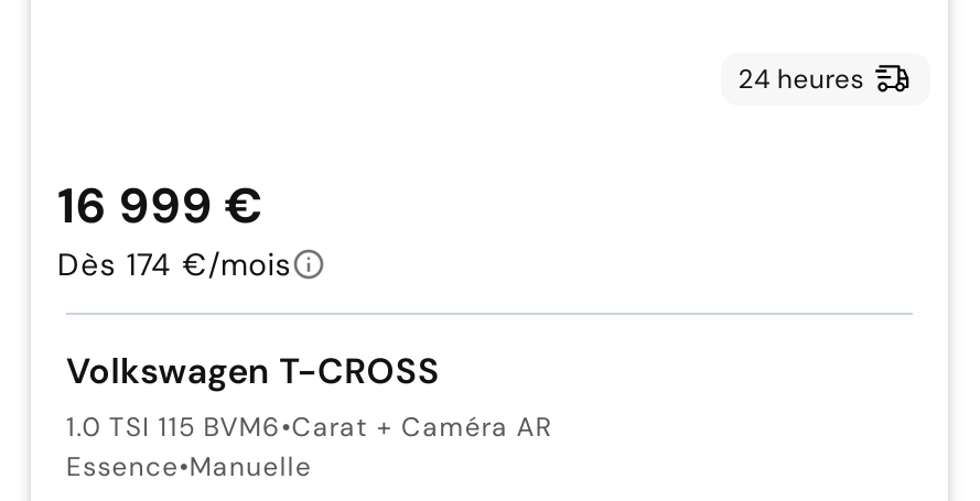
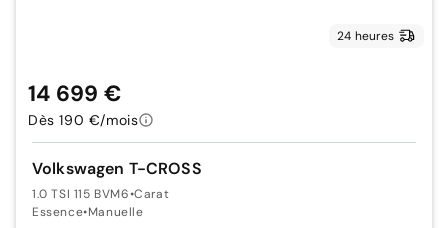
[57,174,262,237] 16 999 € -> [28,79,121,108] 14 699 €
[57,244,292,284] Dès 174 €/mois -> [28,111,138,129] Dès 190 €/mois
[66,409,552,444] 1.0 TSI 115 BVM6•Carat + Caméra AR -> [32,186,169,202] 1.0 TSI 115 BVM6•Carat

